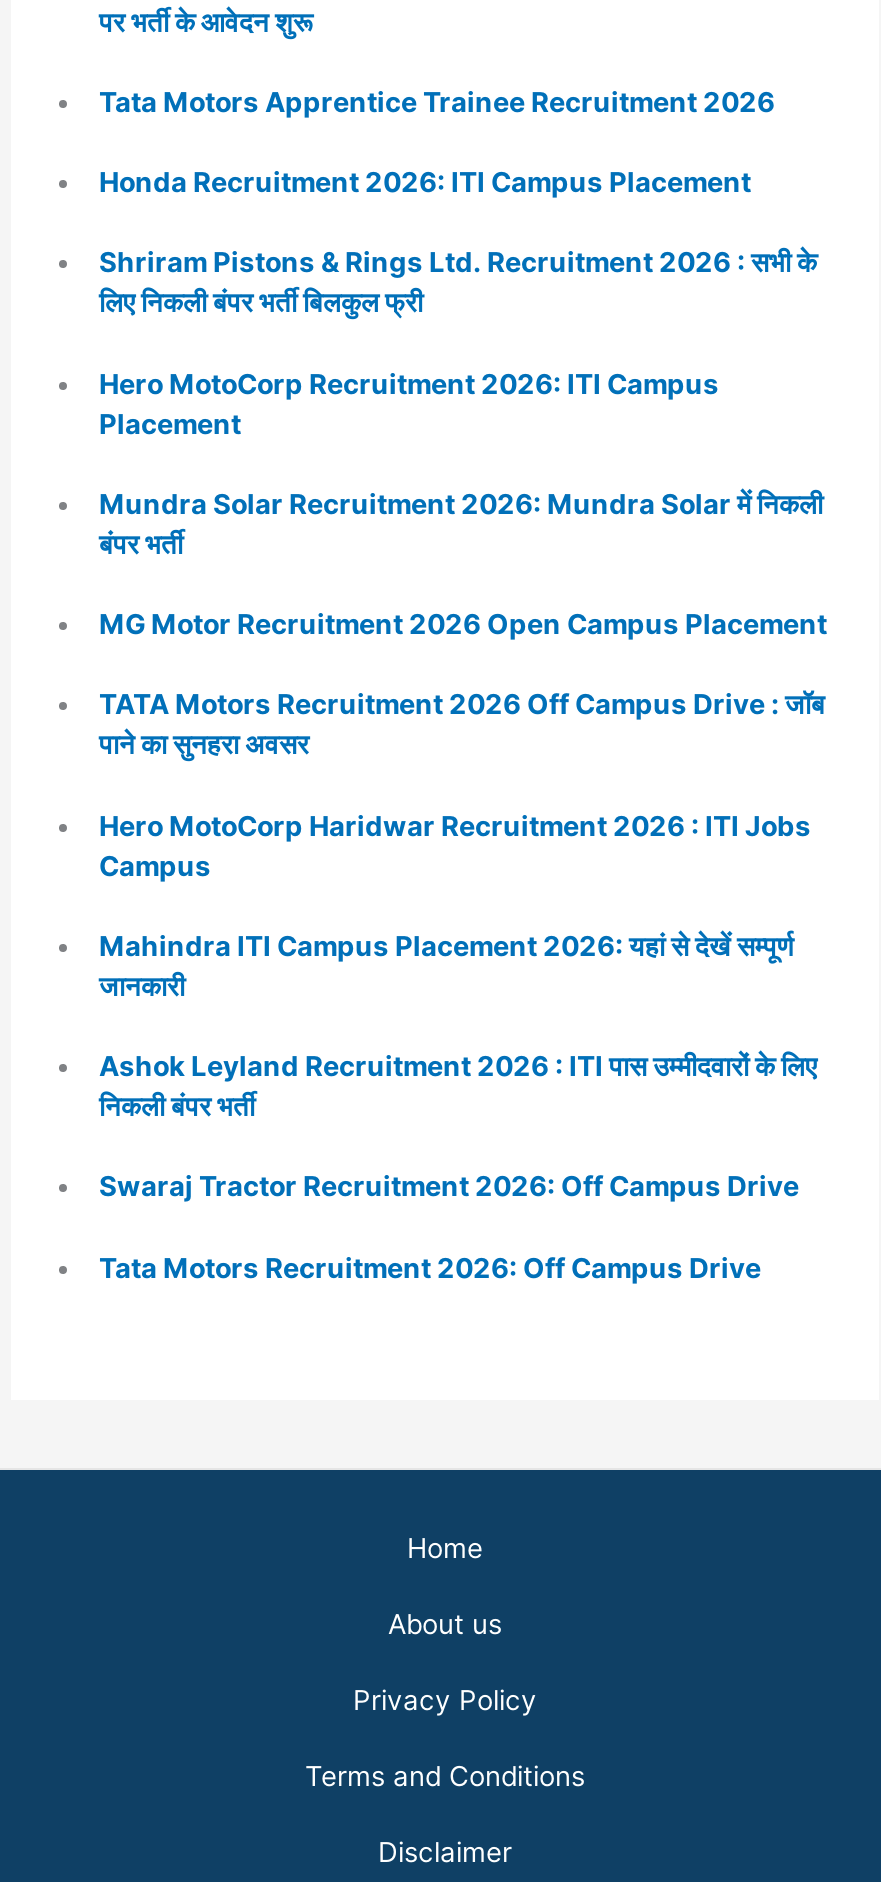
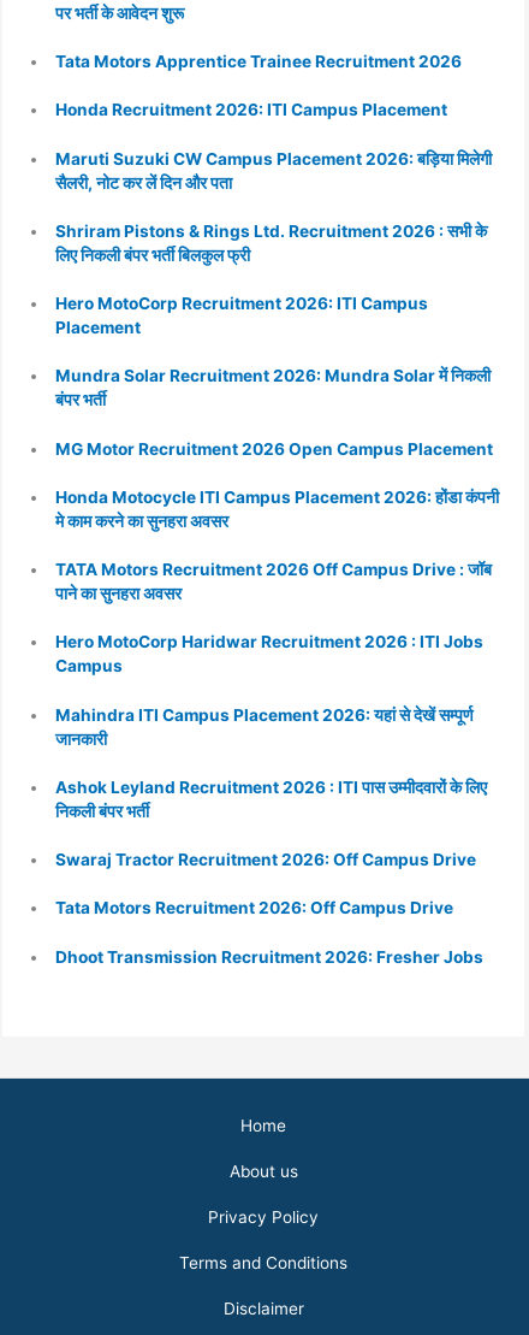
none -> [55,149,492,192] Maruti Suzuki CW Campus Placement 2026: बड़िया मिलेगी | सैलरी, नोट कर लें दिन और पता
none -> [55,487,499,531] Honda Motocycle ITI Campus Placement 2026: होंडा कंपनी | मे काम करने का सुनहरा अवसर
none -> [55,947,483,966] Dhoot Transmission Recruitment 2026: Fresher Jobs

